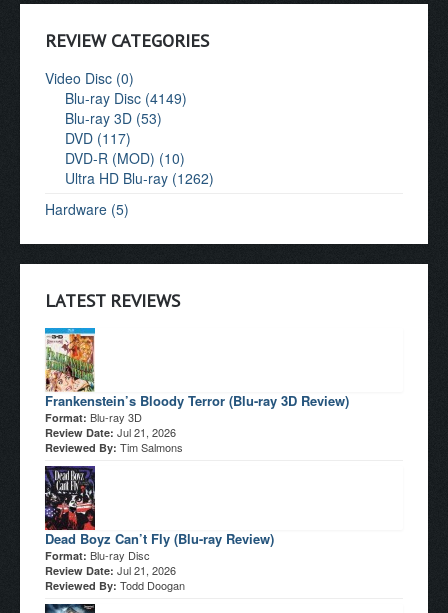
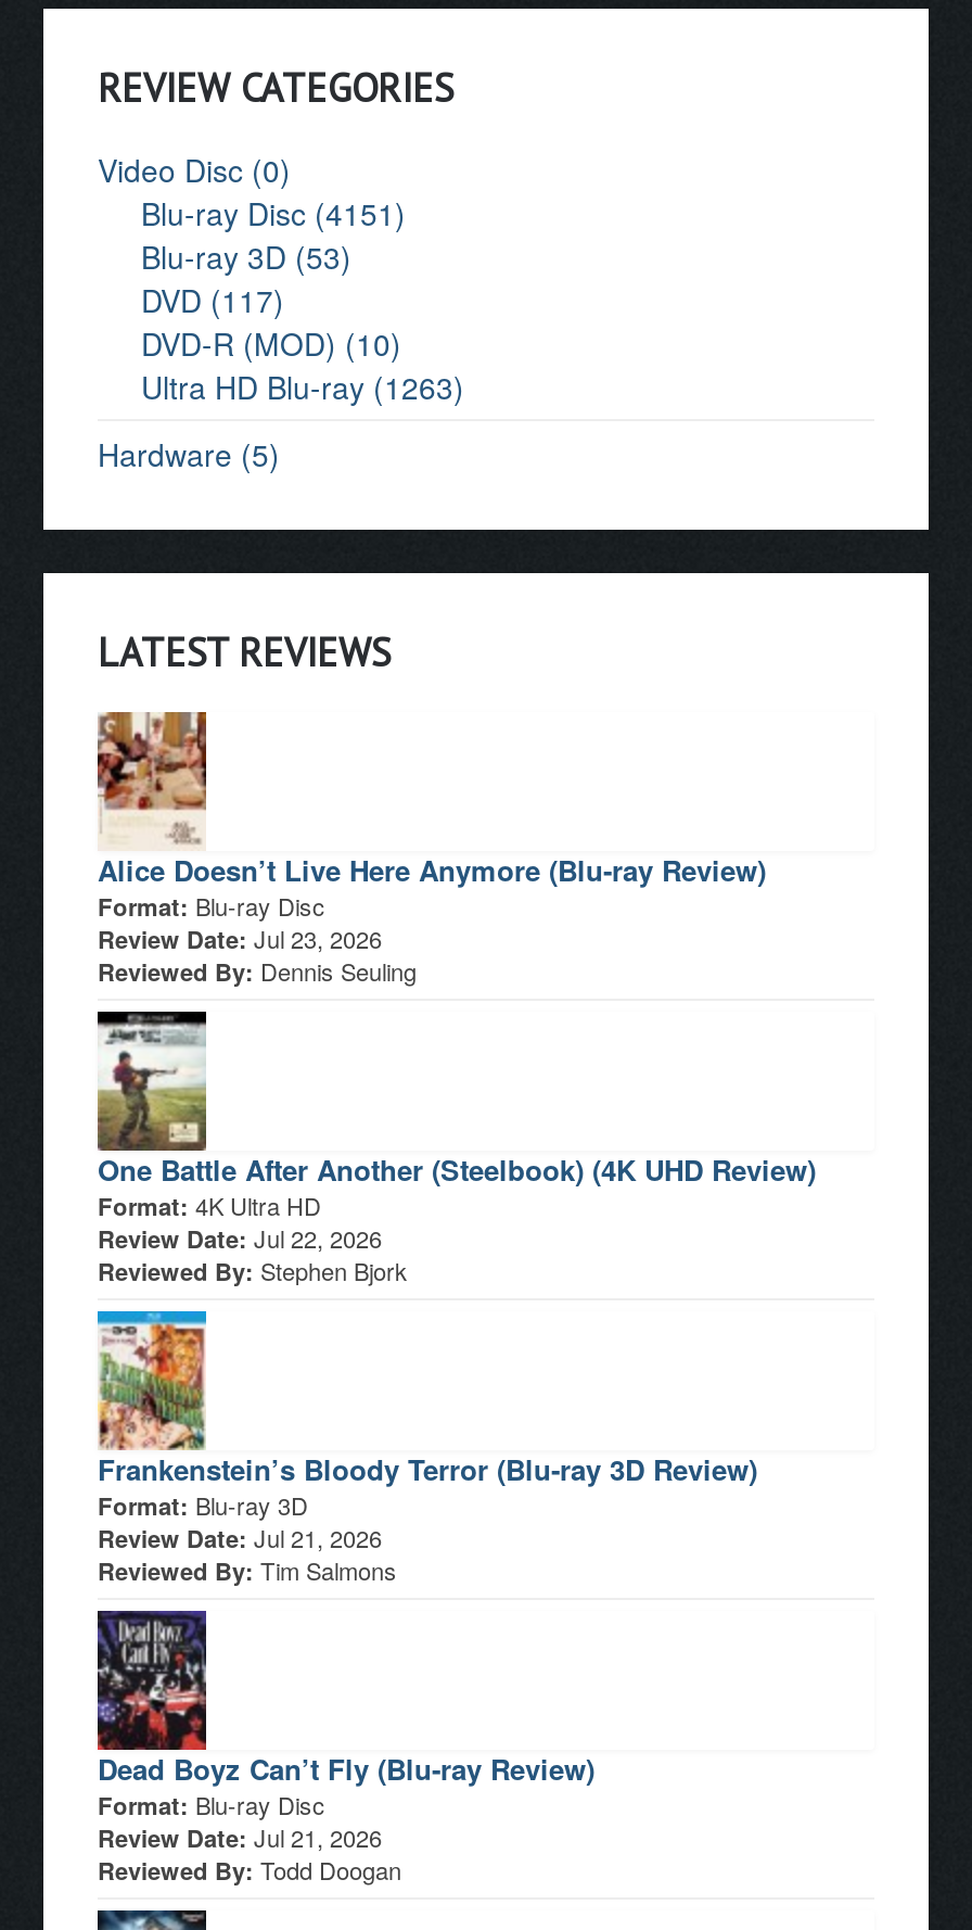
[65,88,187,108] Blu-ray Disc (4149) -> [141,191,406,234] Blu-ray Disc (4151)
[65,168,214,188] Ultra HD Blu-ray (1262) -> [141,364,464,408] Ultra HD Blu-ray (1263)
none -> [95,710,766,987] [image] | Alice Doesn’t Live Here Anymore (Blu-ray Review) | Format: Blu-ray Disc | Review Date: Jul 23, 2026 | Reviewed By: Dennis Seuling
none -> [95,1014,816,1287] [image] | One Battle After Another (Steelbook) (4K UHD Review) | Format: 4K Ultra HD | Review Date: Jul 22, 2026 | Reviewed By: Stephen Bjork

